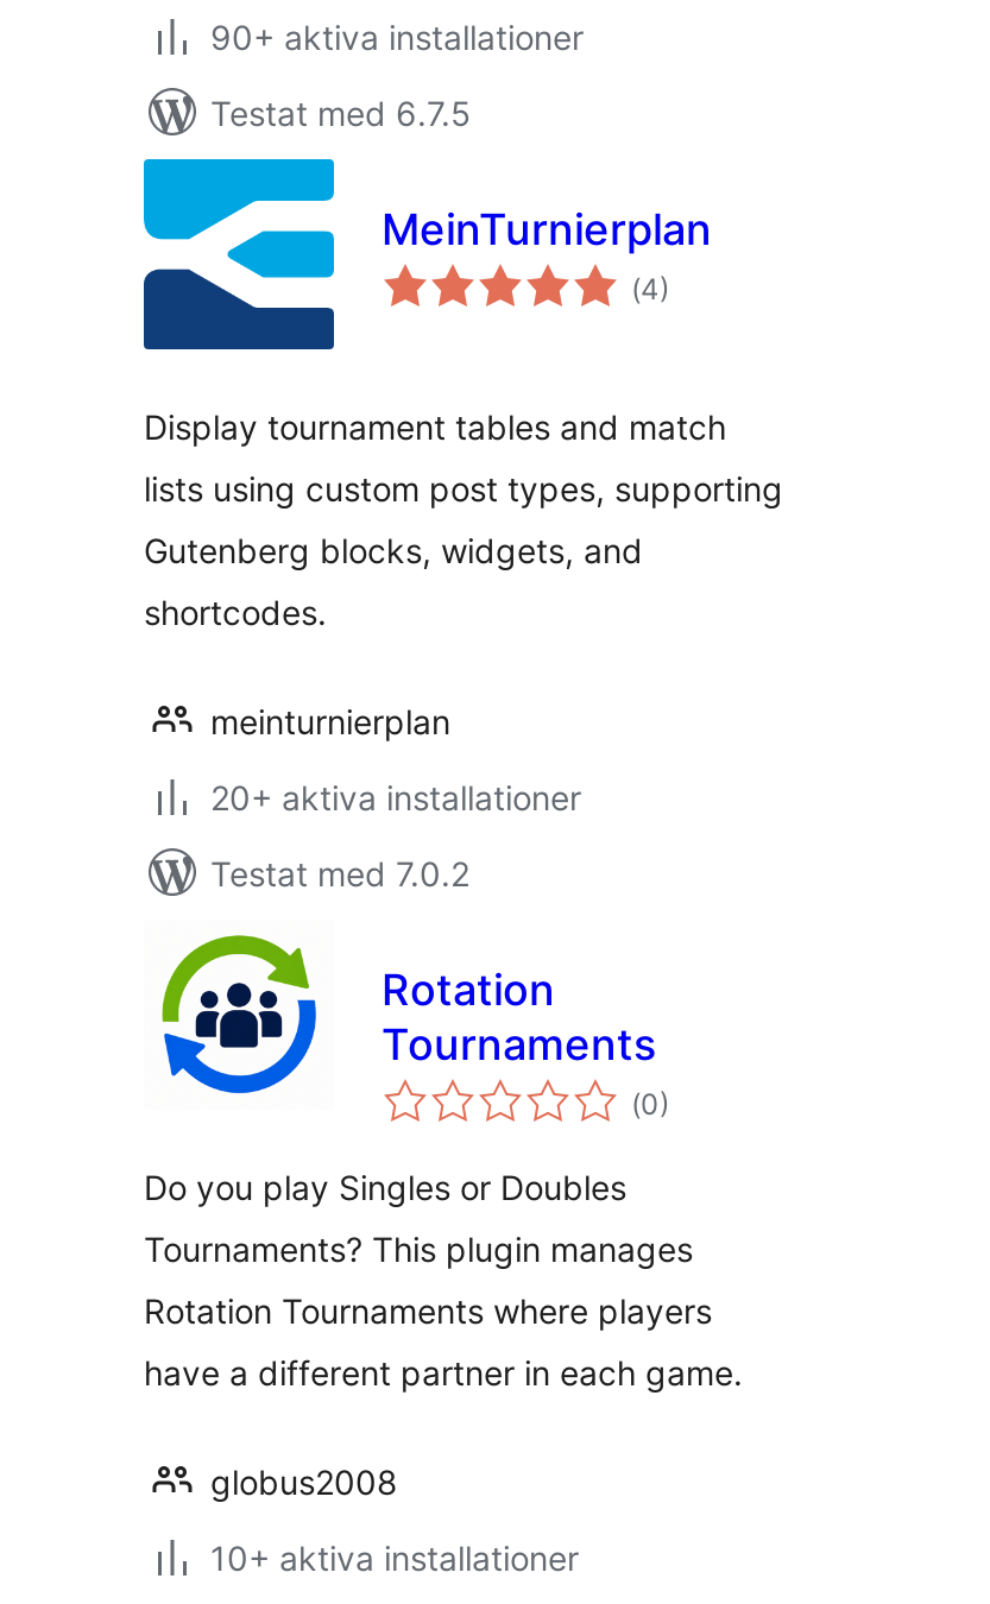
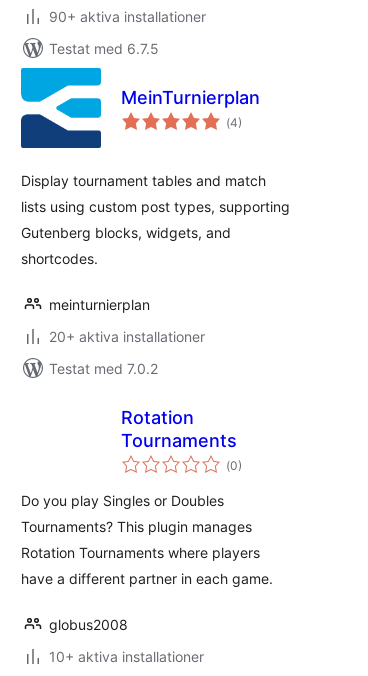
[160,932,320,1095] [image] -> none

